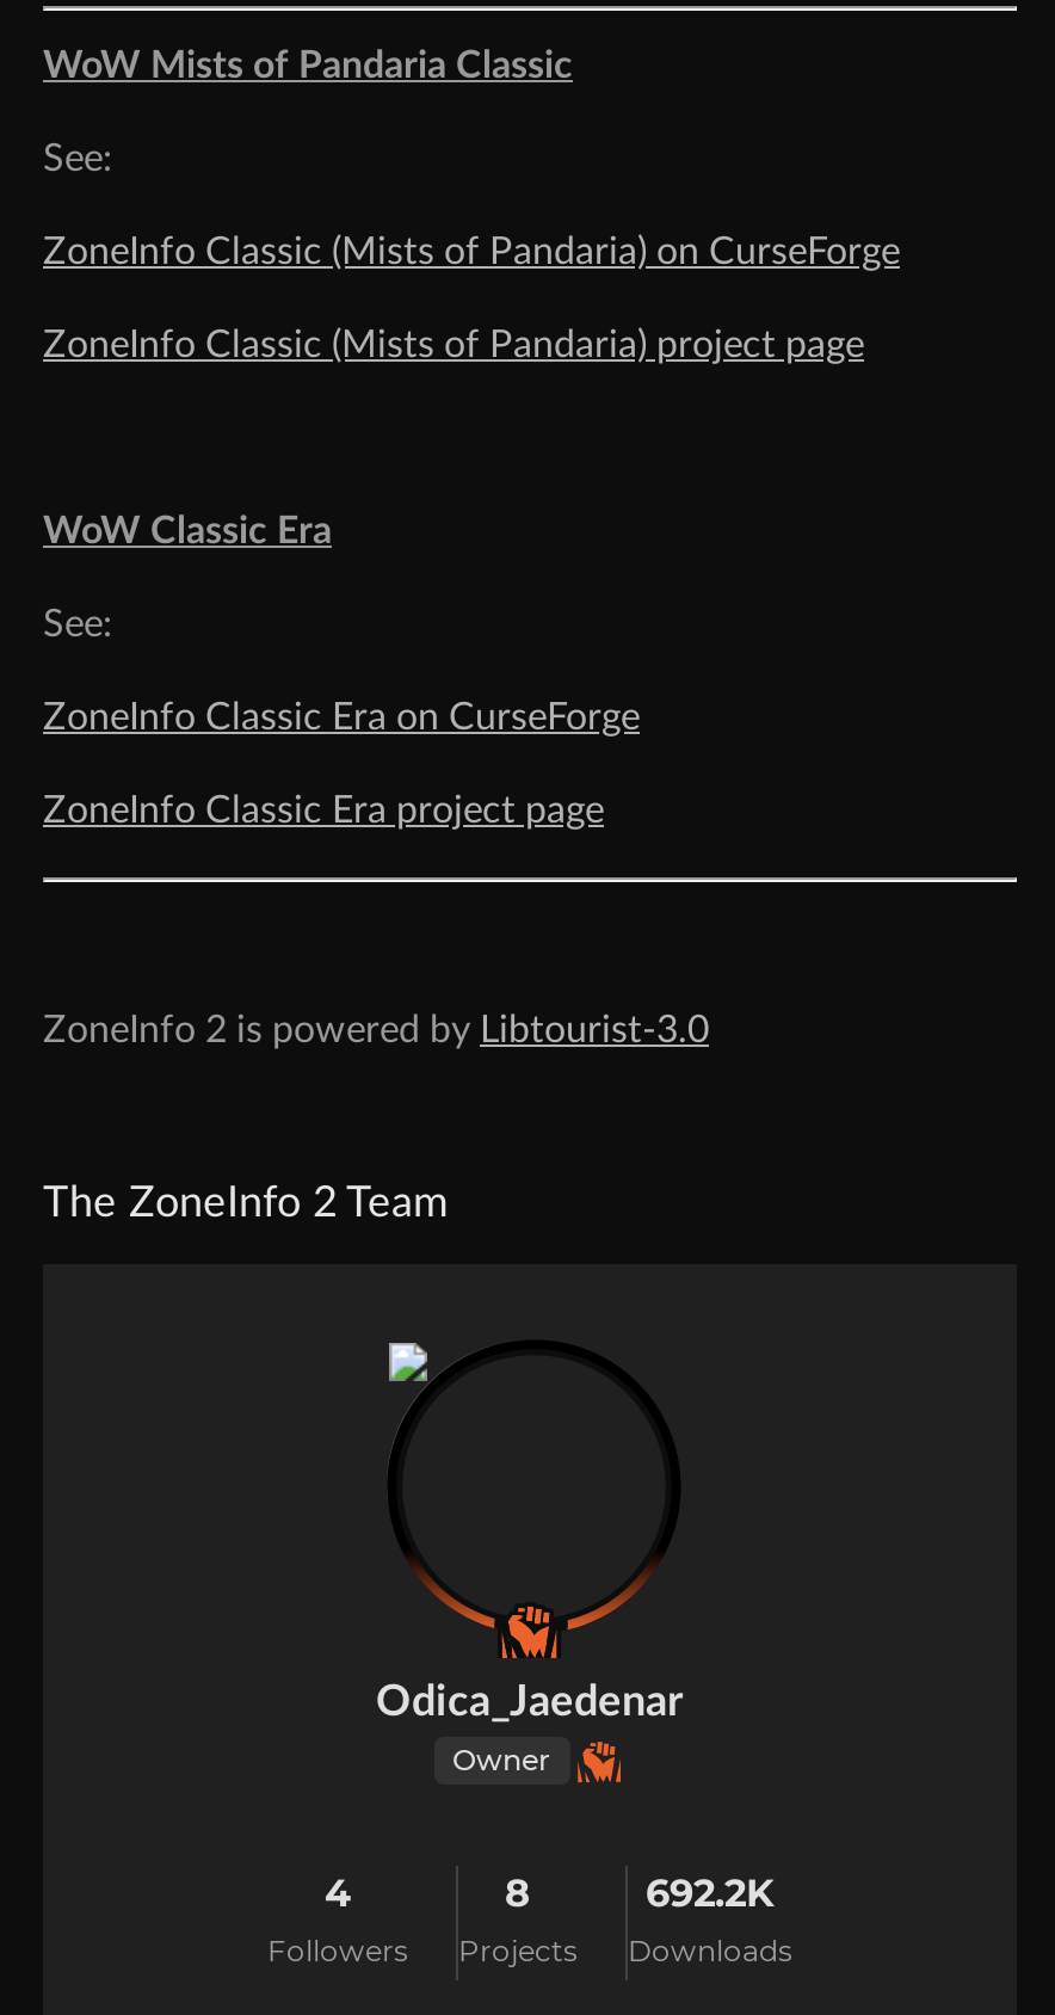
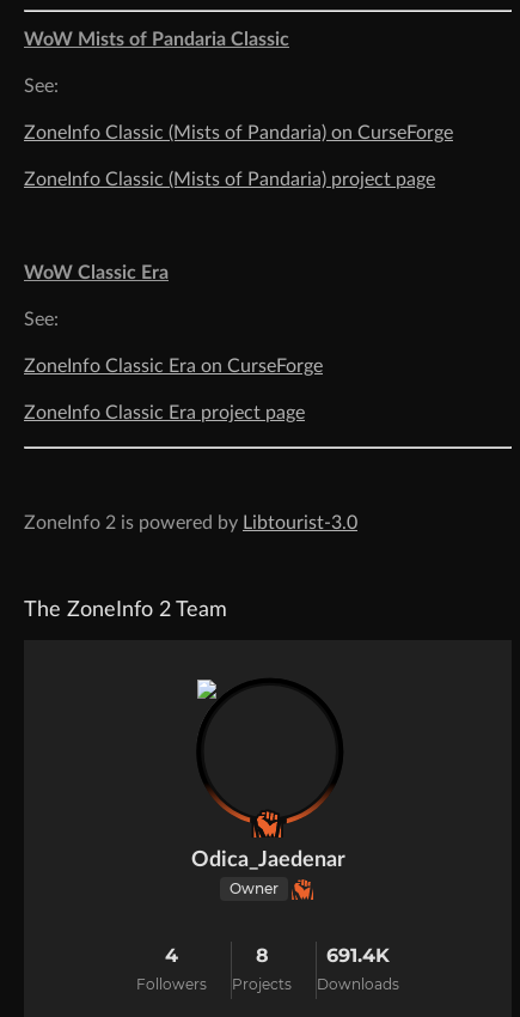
[646,1872,775,1917] 692.2K -> [326,945,390,967] 691.4K

